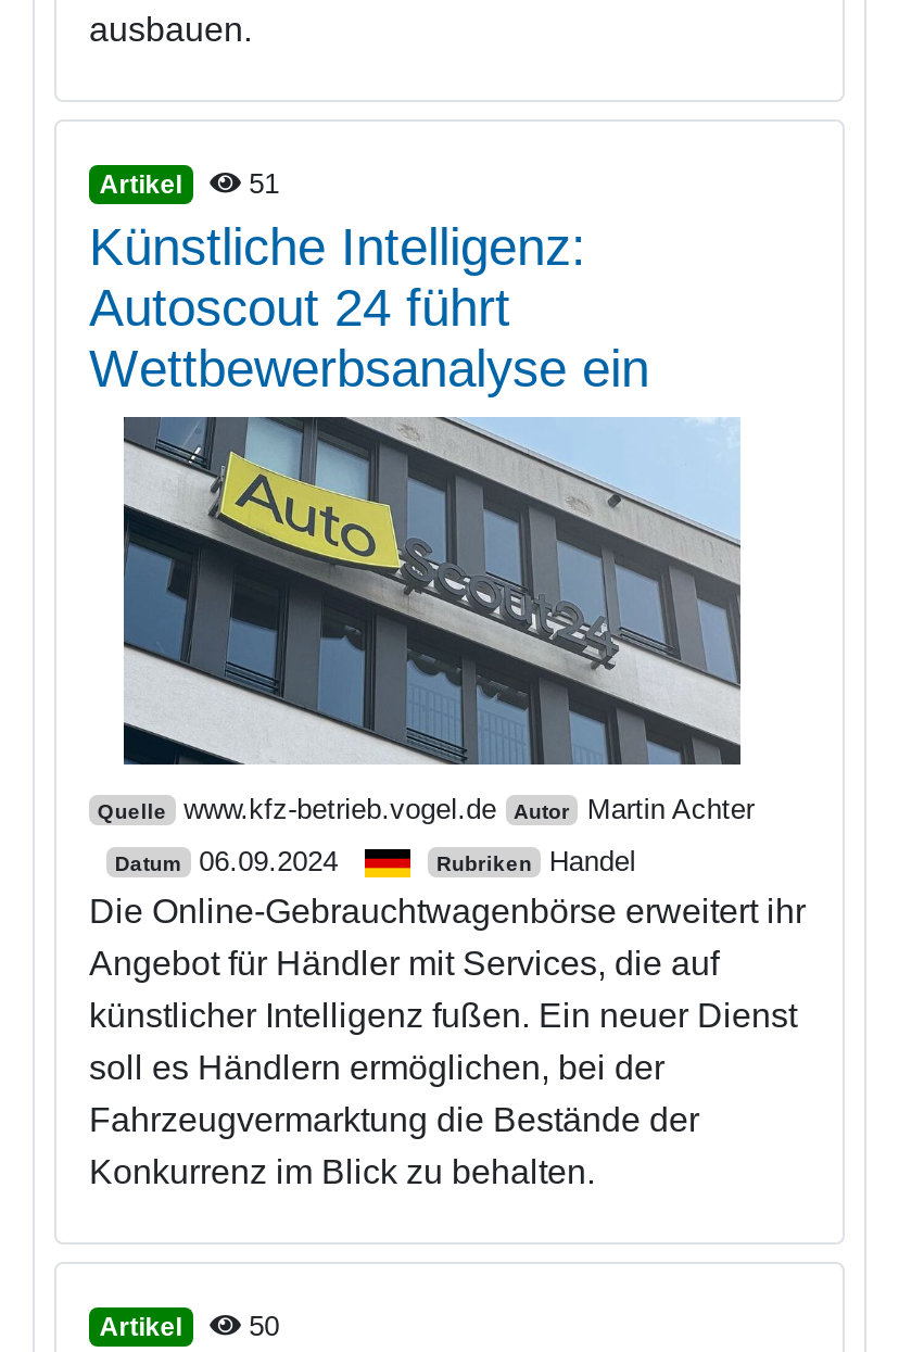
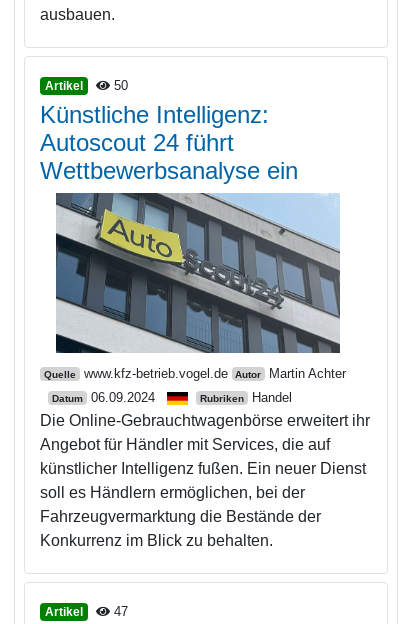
[99,167,279,199] Artikel 51 -> [45,78,128,93] Artikel 50
[99,1309,279,1341] Artikel 50 -> [45,604,128,619] Artikel 47

